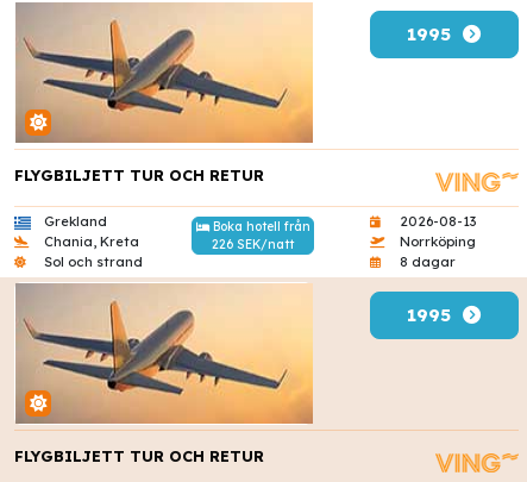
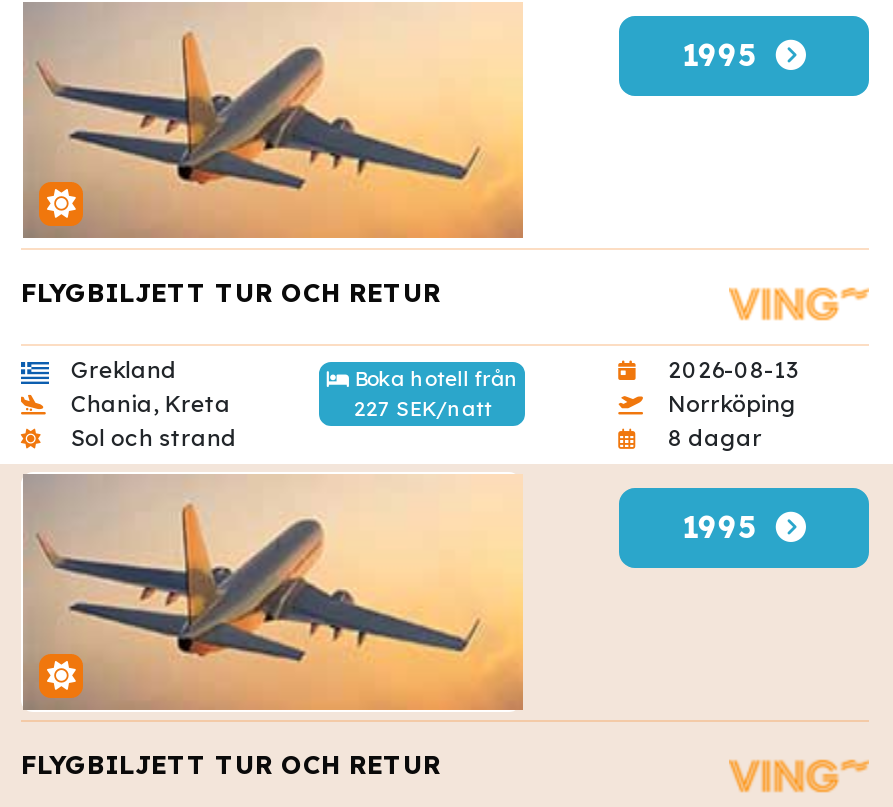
[212,237,294,253] 226 SEK/natt -> [354,397,492,423] 227 SEK/natt

